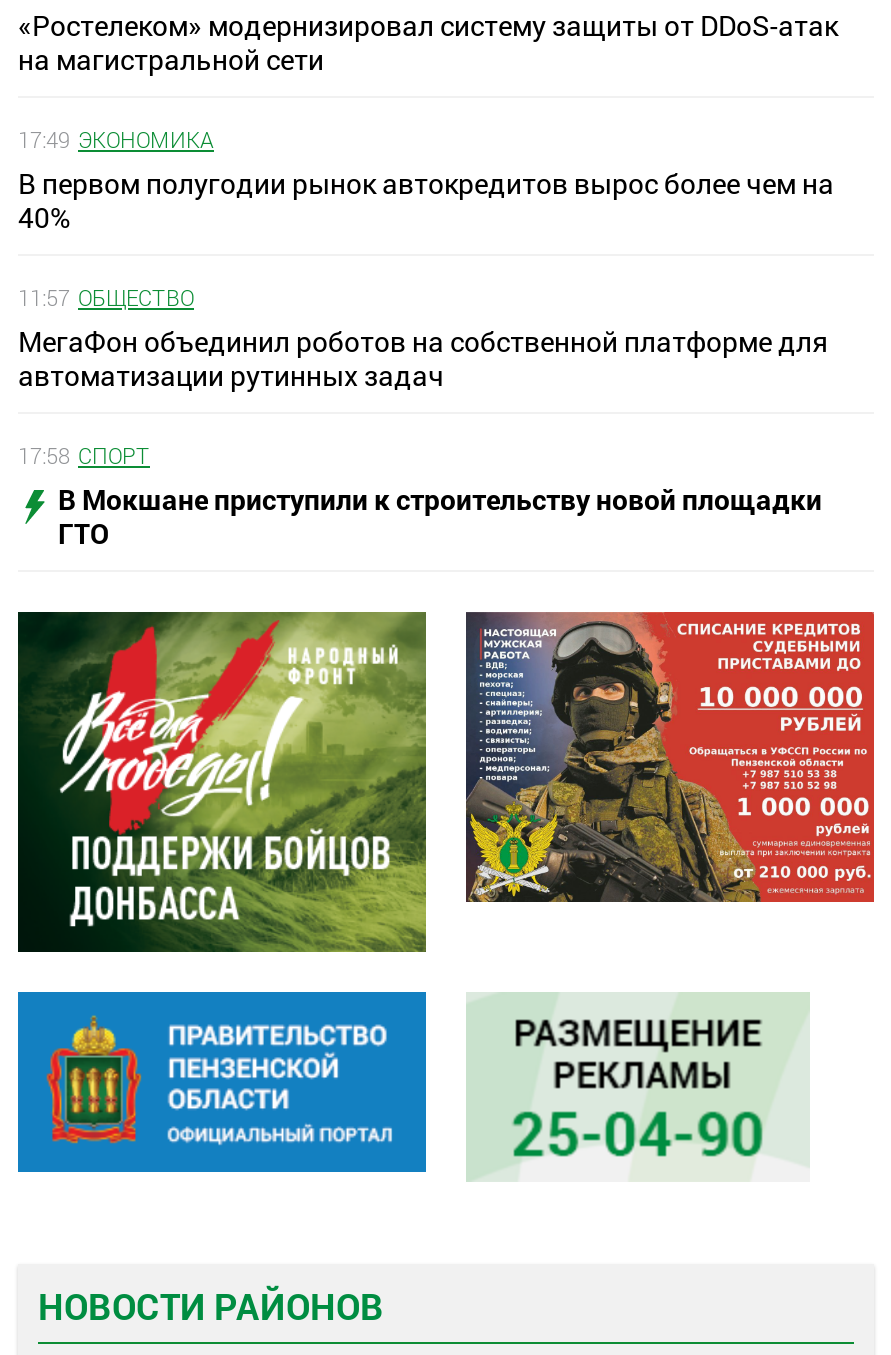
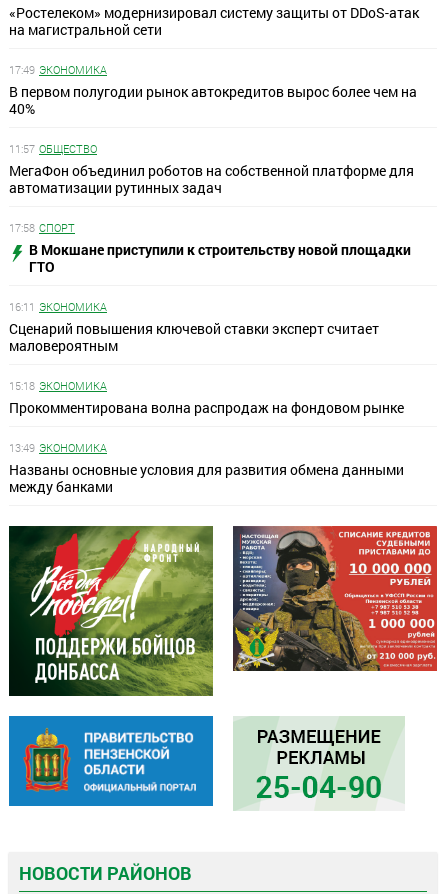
none -> [9,299,404,496] 16:11 ЭКОНОМИКА | Сценарий повышения ключевой ставки эксперт считает | маловероятным | 15:18 ЭКОНОМИКА | Прокомментирована волна распродаж на фондовом рынке | 13:49 ЭКОНОМИКА | Названы основные условия для развития обмена данными | между банками

